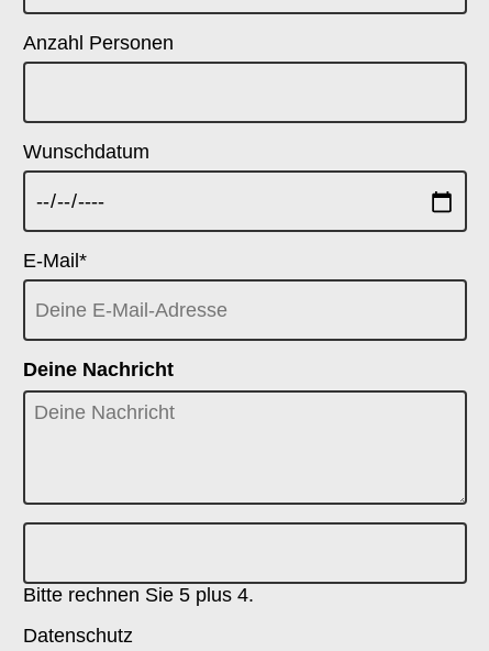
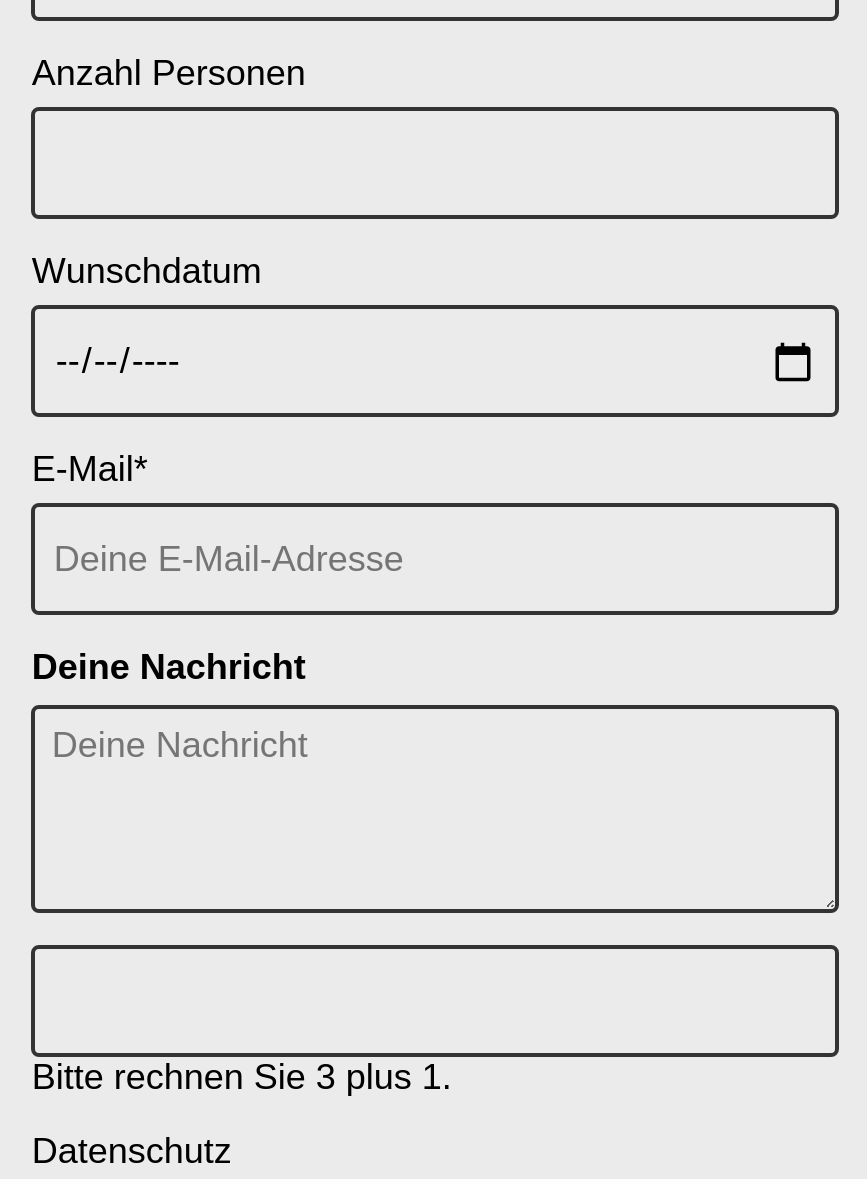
[24,584,254,606] Bitte rechnen Sie 5 plus 4. -> [32,1057,452,1097] Bitte rechnen Sie 3 plus 1.

